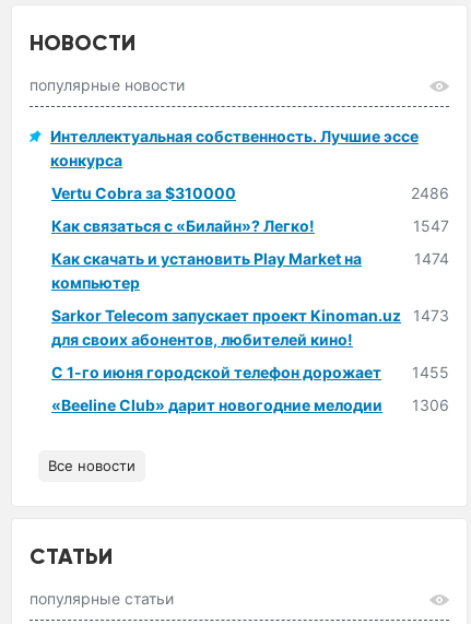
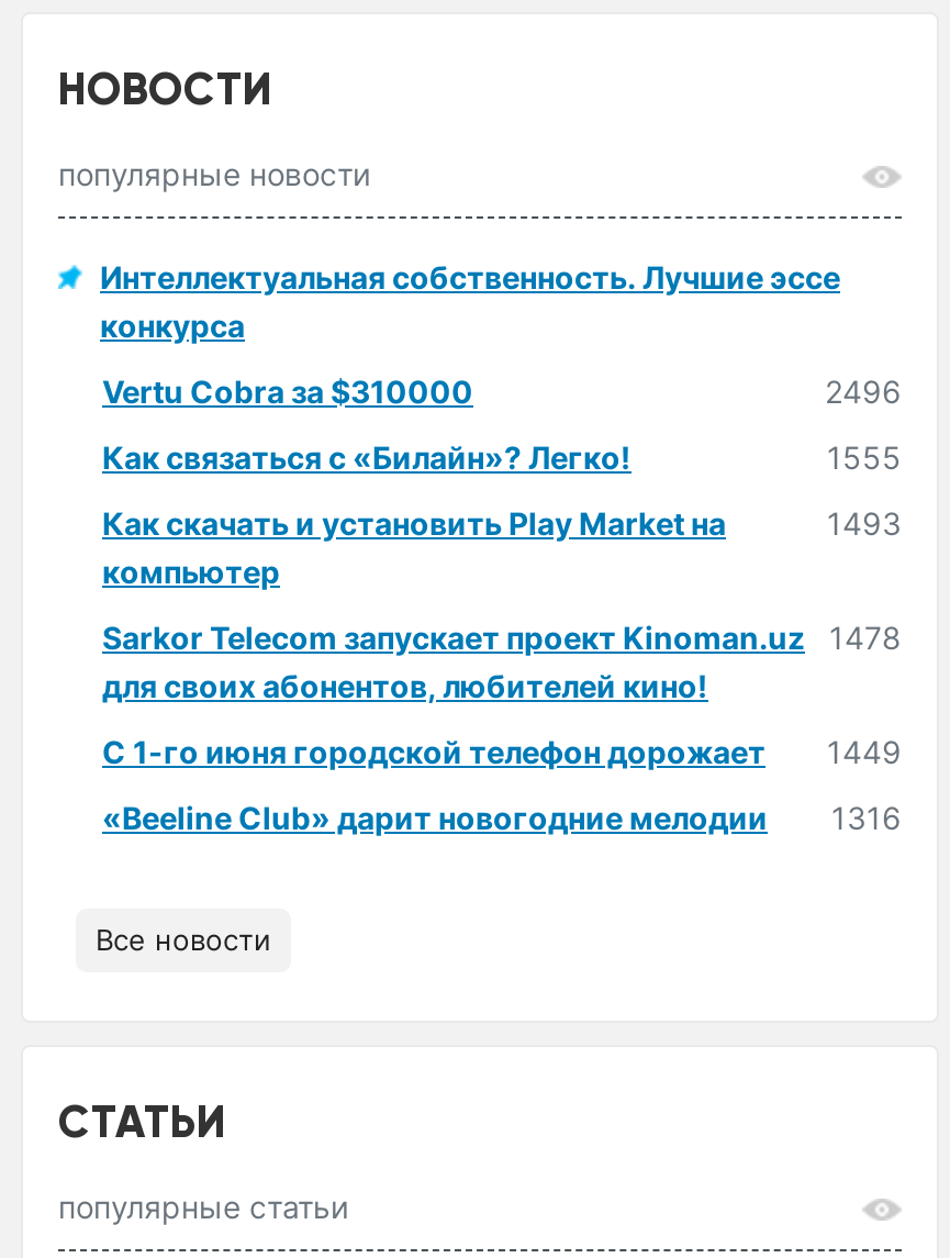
[411,184,449,202] 2486 -> [825,373,902,410] 2496
[413,217,449,235] 1547 -> [827,439,902,476] 1555
[414,249,449,268] 1474 -> [827,505,902,542] 1493
[51,306,449,325] Sarkor Telecom запускает проект Kinoman.uz 1473 -> [102,619,902,656] Sarkor Telecom запускает проект Kinoman.uz 1478
[51,363,449,382] С 1-го июня городской телефон дорожает 1455 -> [102,733,902,771] С 1-го июня городской телефон дорожает 1449
[51,396,449,414] «Beeline Club» дарит новогодние мелодии 1306 -> [102,799,902,837] «Beeline Club» дарит новогодние мелодии 1316

